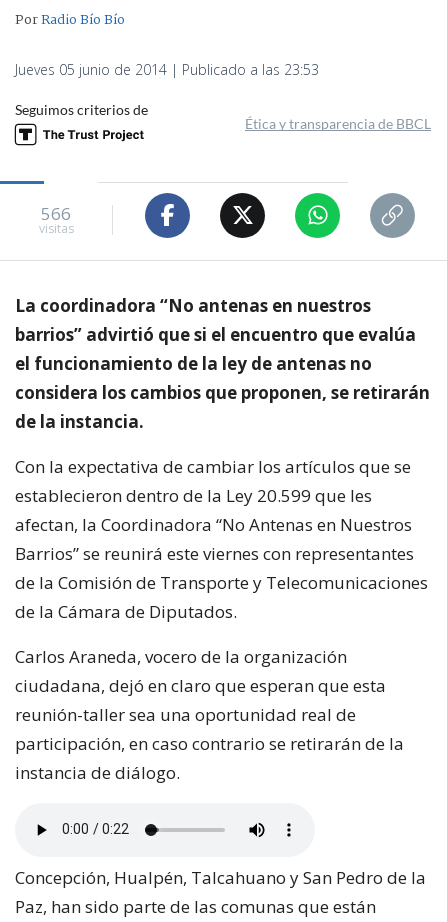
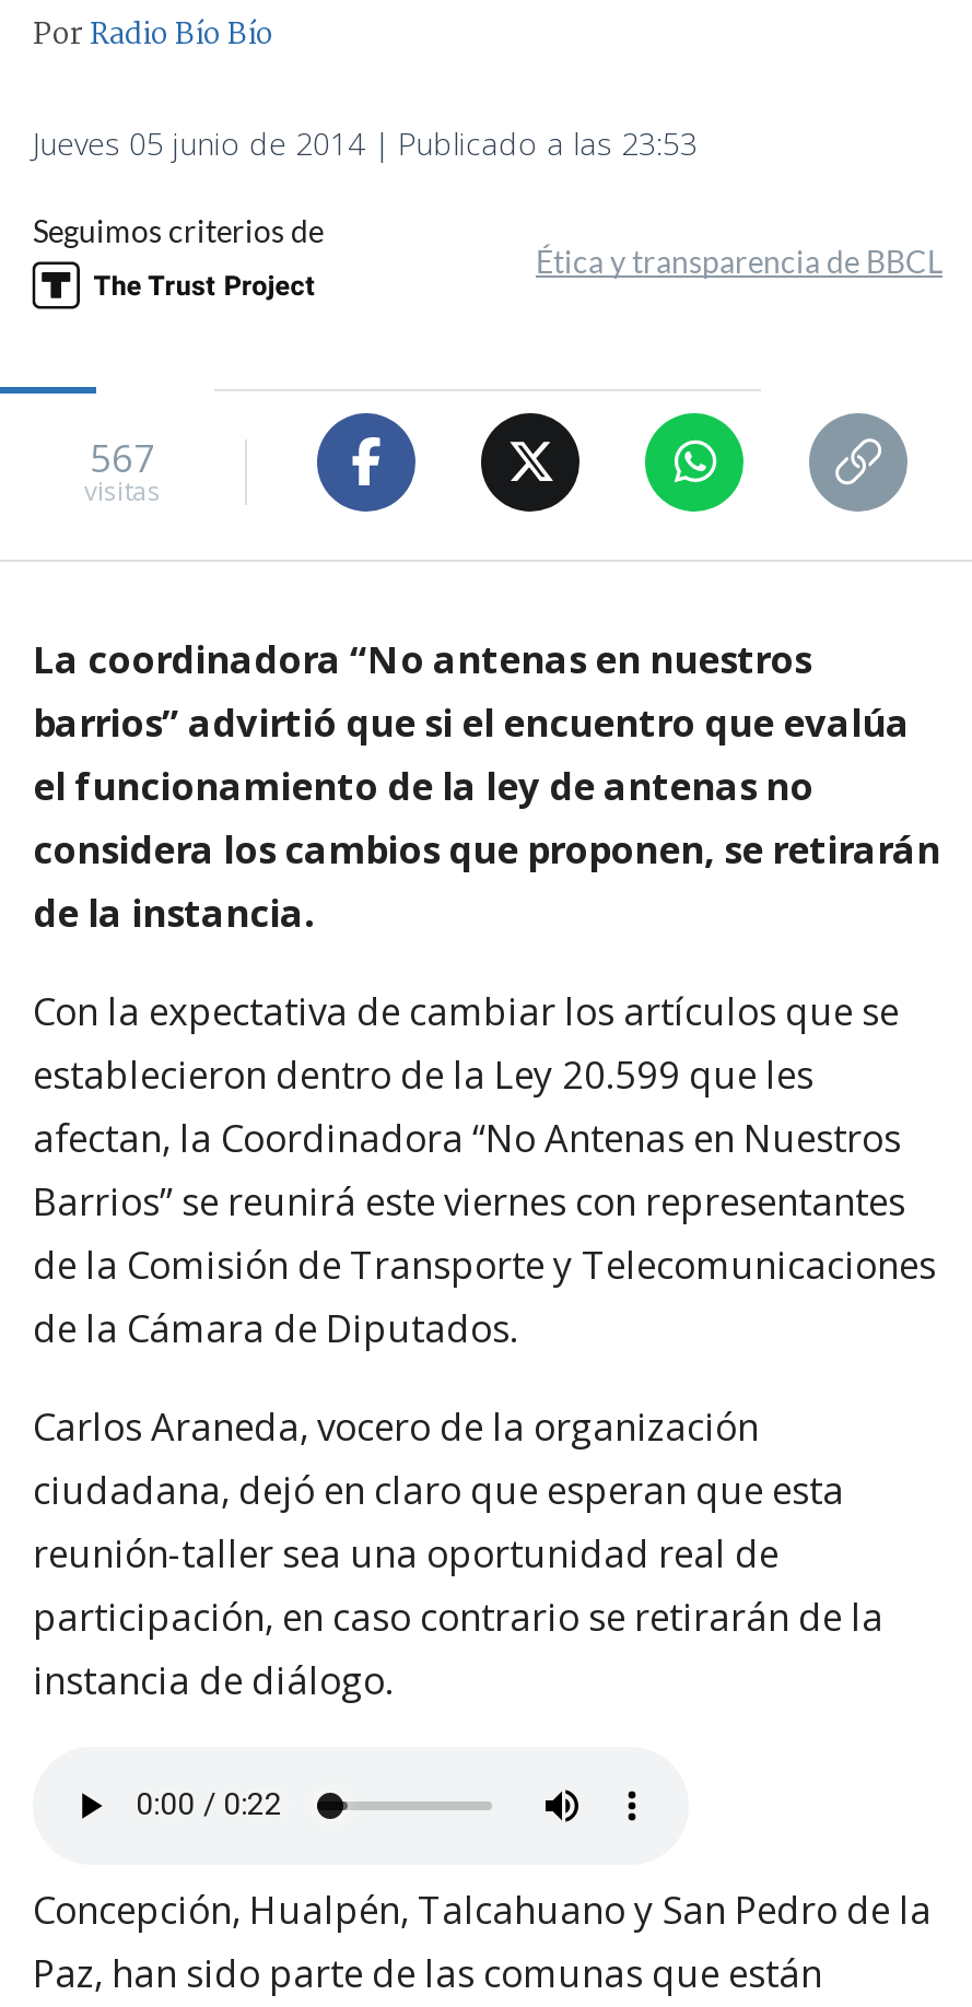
[41,202,71,225] 566 -> [90,434,155,484] 567

